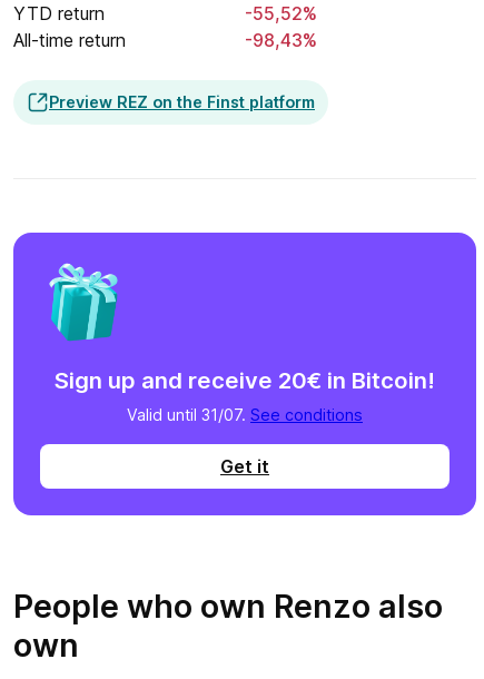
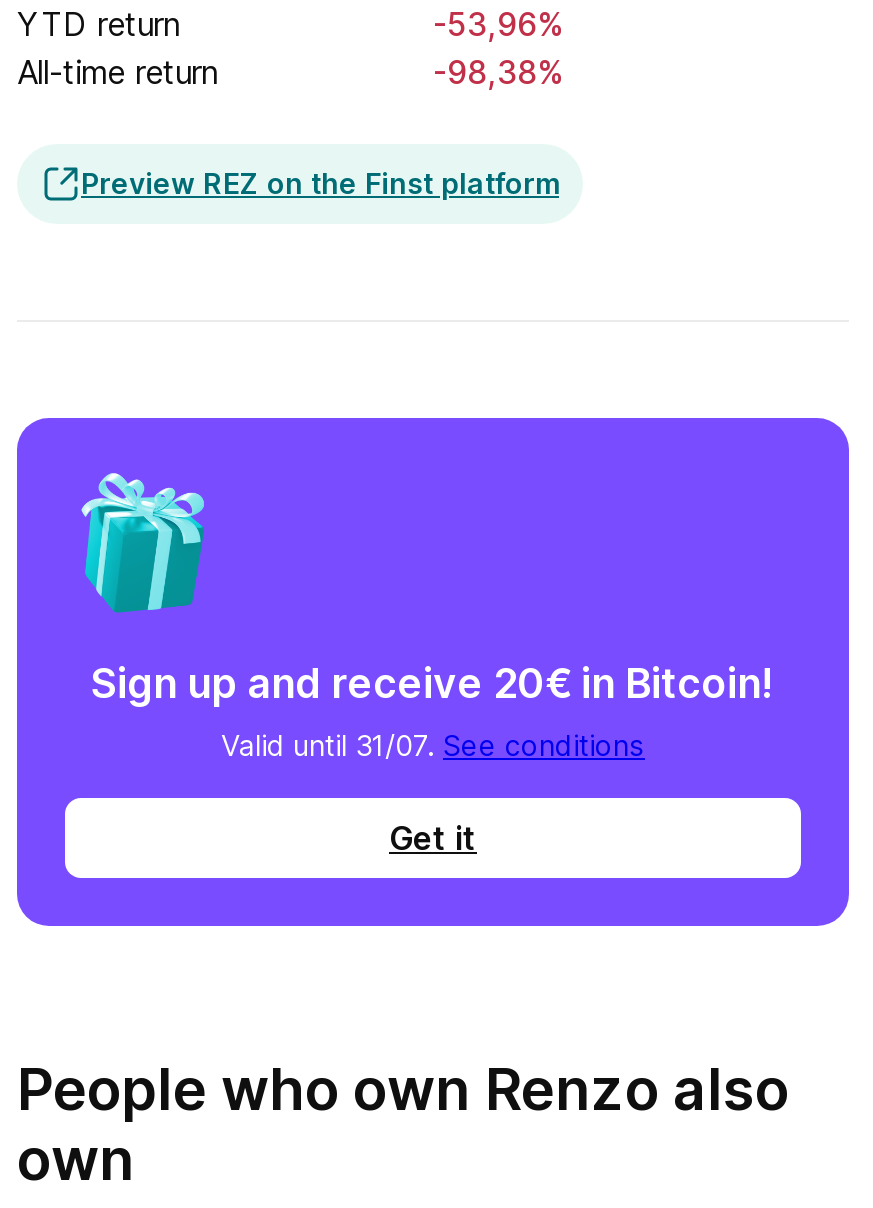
[245,2,317,24] -55,52% -> [433,4,563,44] -53,96%
[245,29,317,51] -98,43% -> [433,52,563,92] -98,38%

